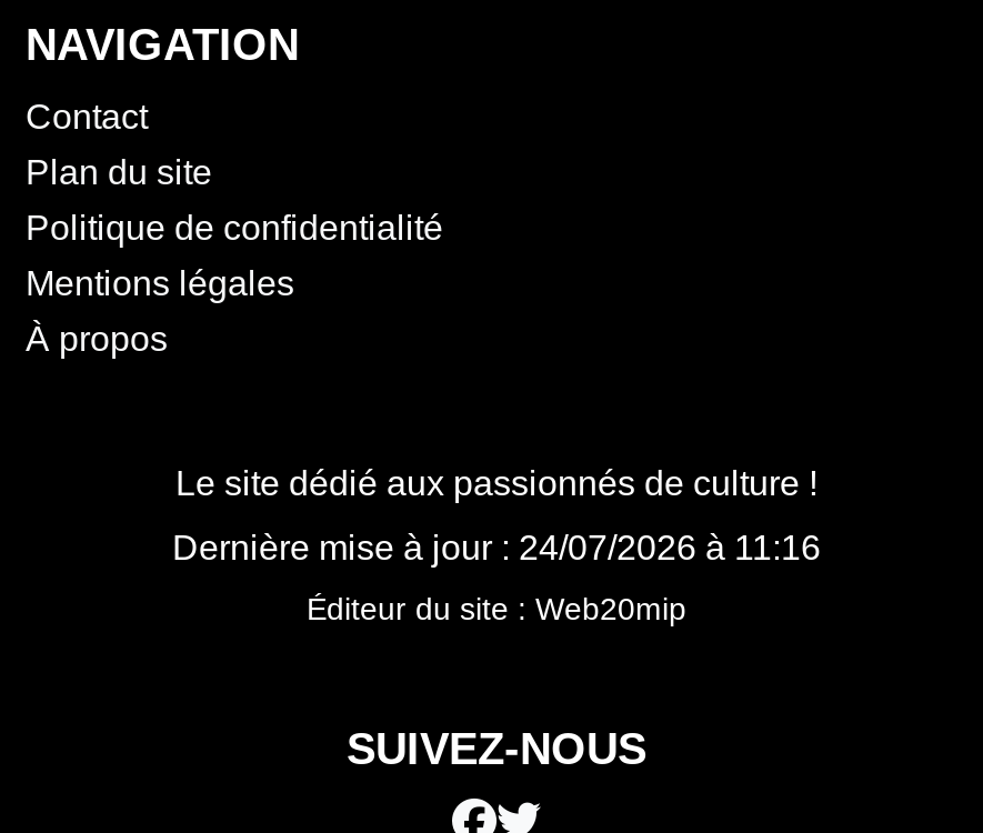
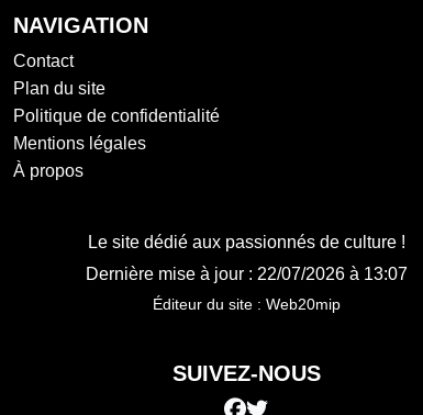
[172,529,821,567] Dernière mise à jour : 24/07/2026 à 11:16 -> [85,265,407,283] Dernière mise à jour : 22/07/2026 à 13:07

